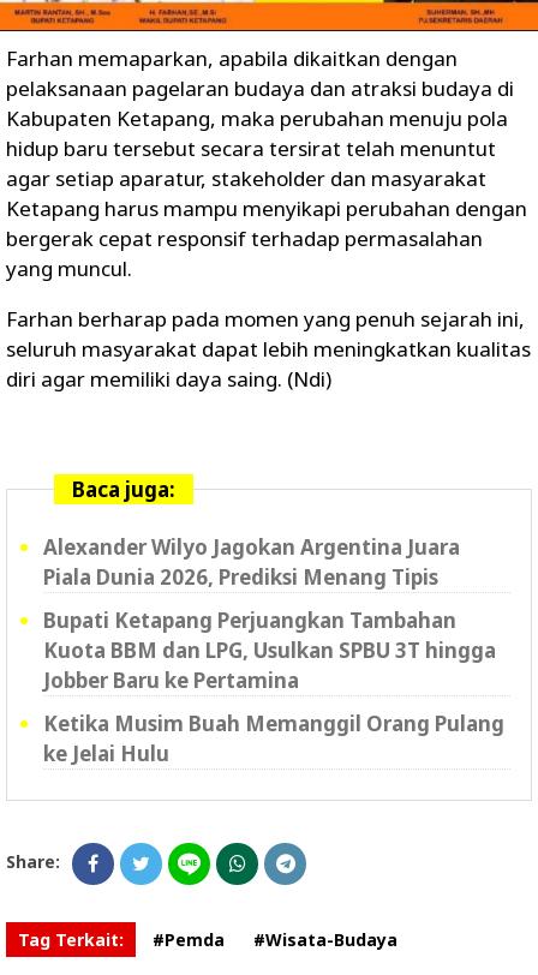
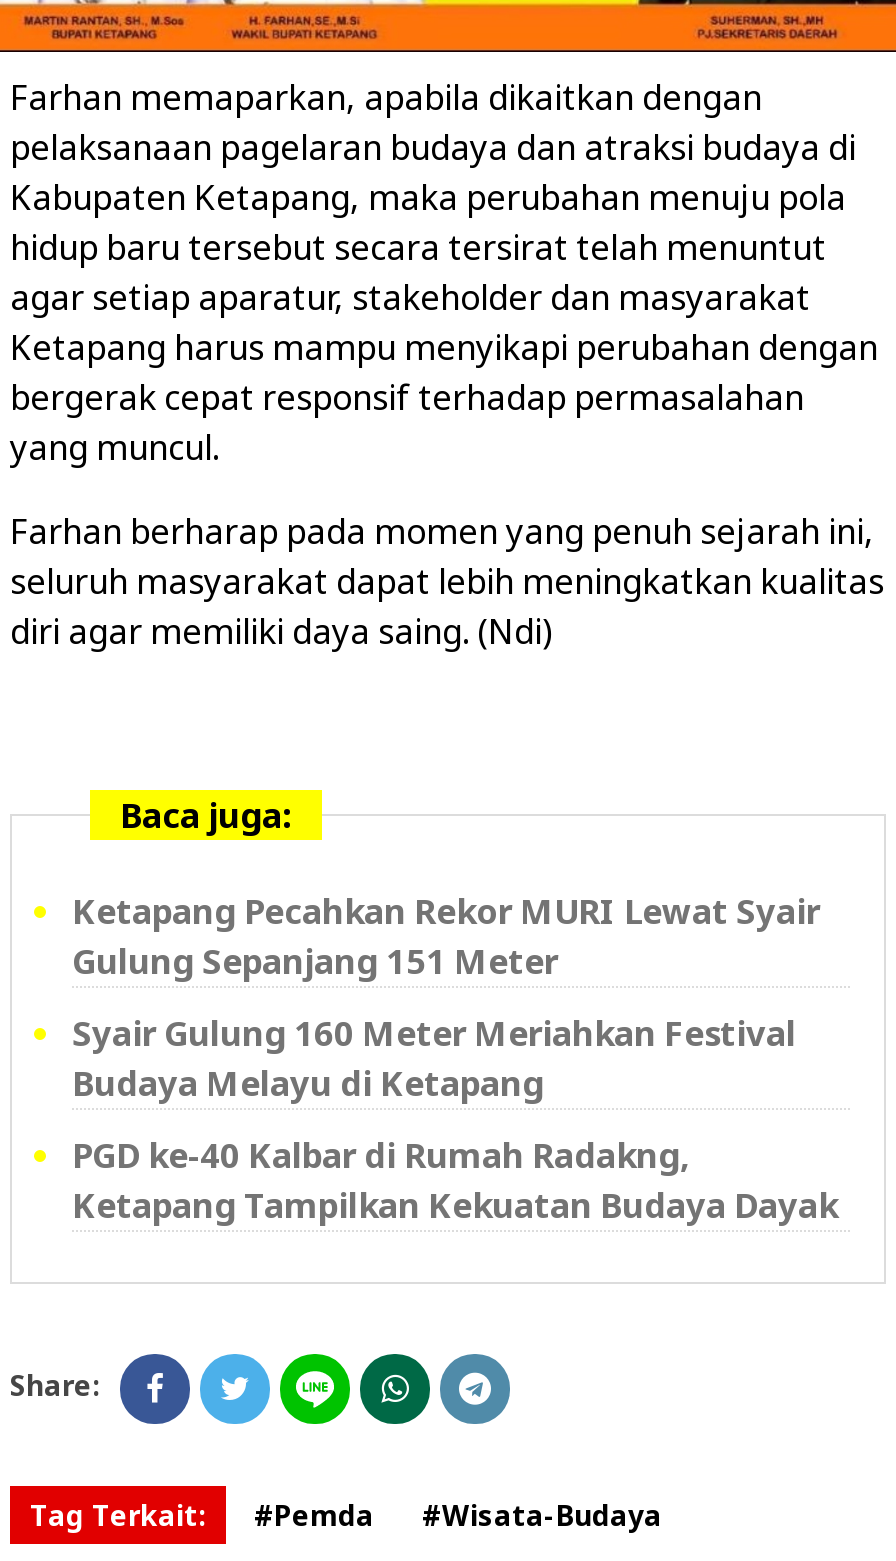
[43,533,460,591] Alexander Wilyo Jagokan Argentina Juara | Piala Dunia 2026, Prediksi Menang Tipis -> [72,888,820,984] Ketapang Pecahkan Rekor MURI Lewat Syair | Gulung Sepanjang 151 Meter
[43,606,496,694] Bupati Ketapang Perjuangkan Tambahan | Kuota BBM dan LPG, Usulkan SPBU 3T hingga | Jobber Baru ke Pertamina -> [72,1010,796,1106] Syair Gulung 160 Meter Meriahkan Festival | Budaya Melayu di Ketapang
[43,710,504,767] Ketika Musim Buah Memanggil Orang Pulang | ke Jelai Hulu -> [72,1132,838,1228] PGD ke-40 Kalbar di Rumah Radakng, | Ketapang Tampilkan Kekuatan Budaya Dayak

